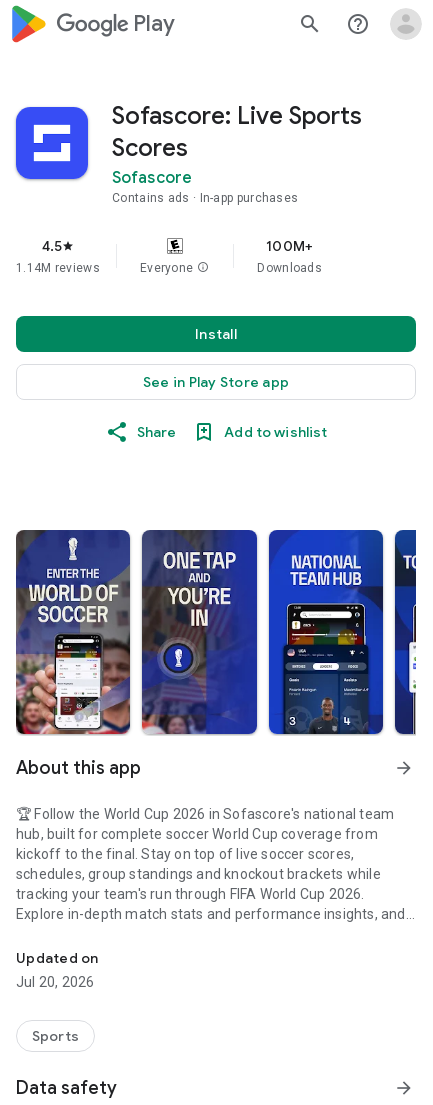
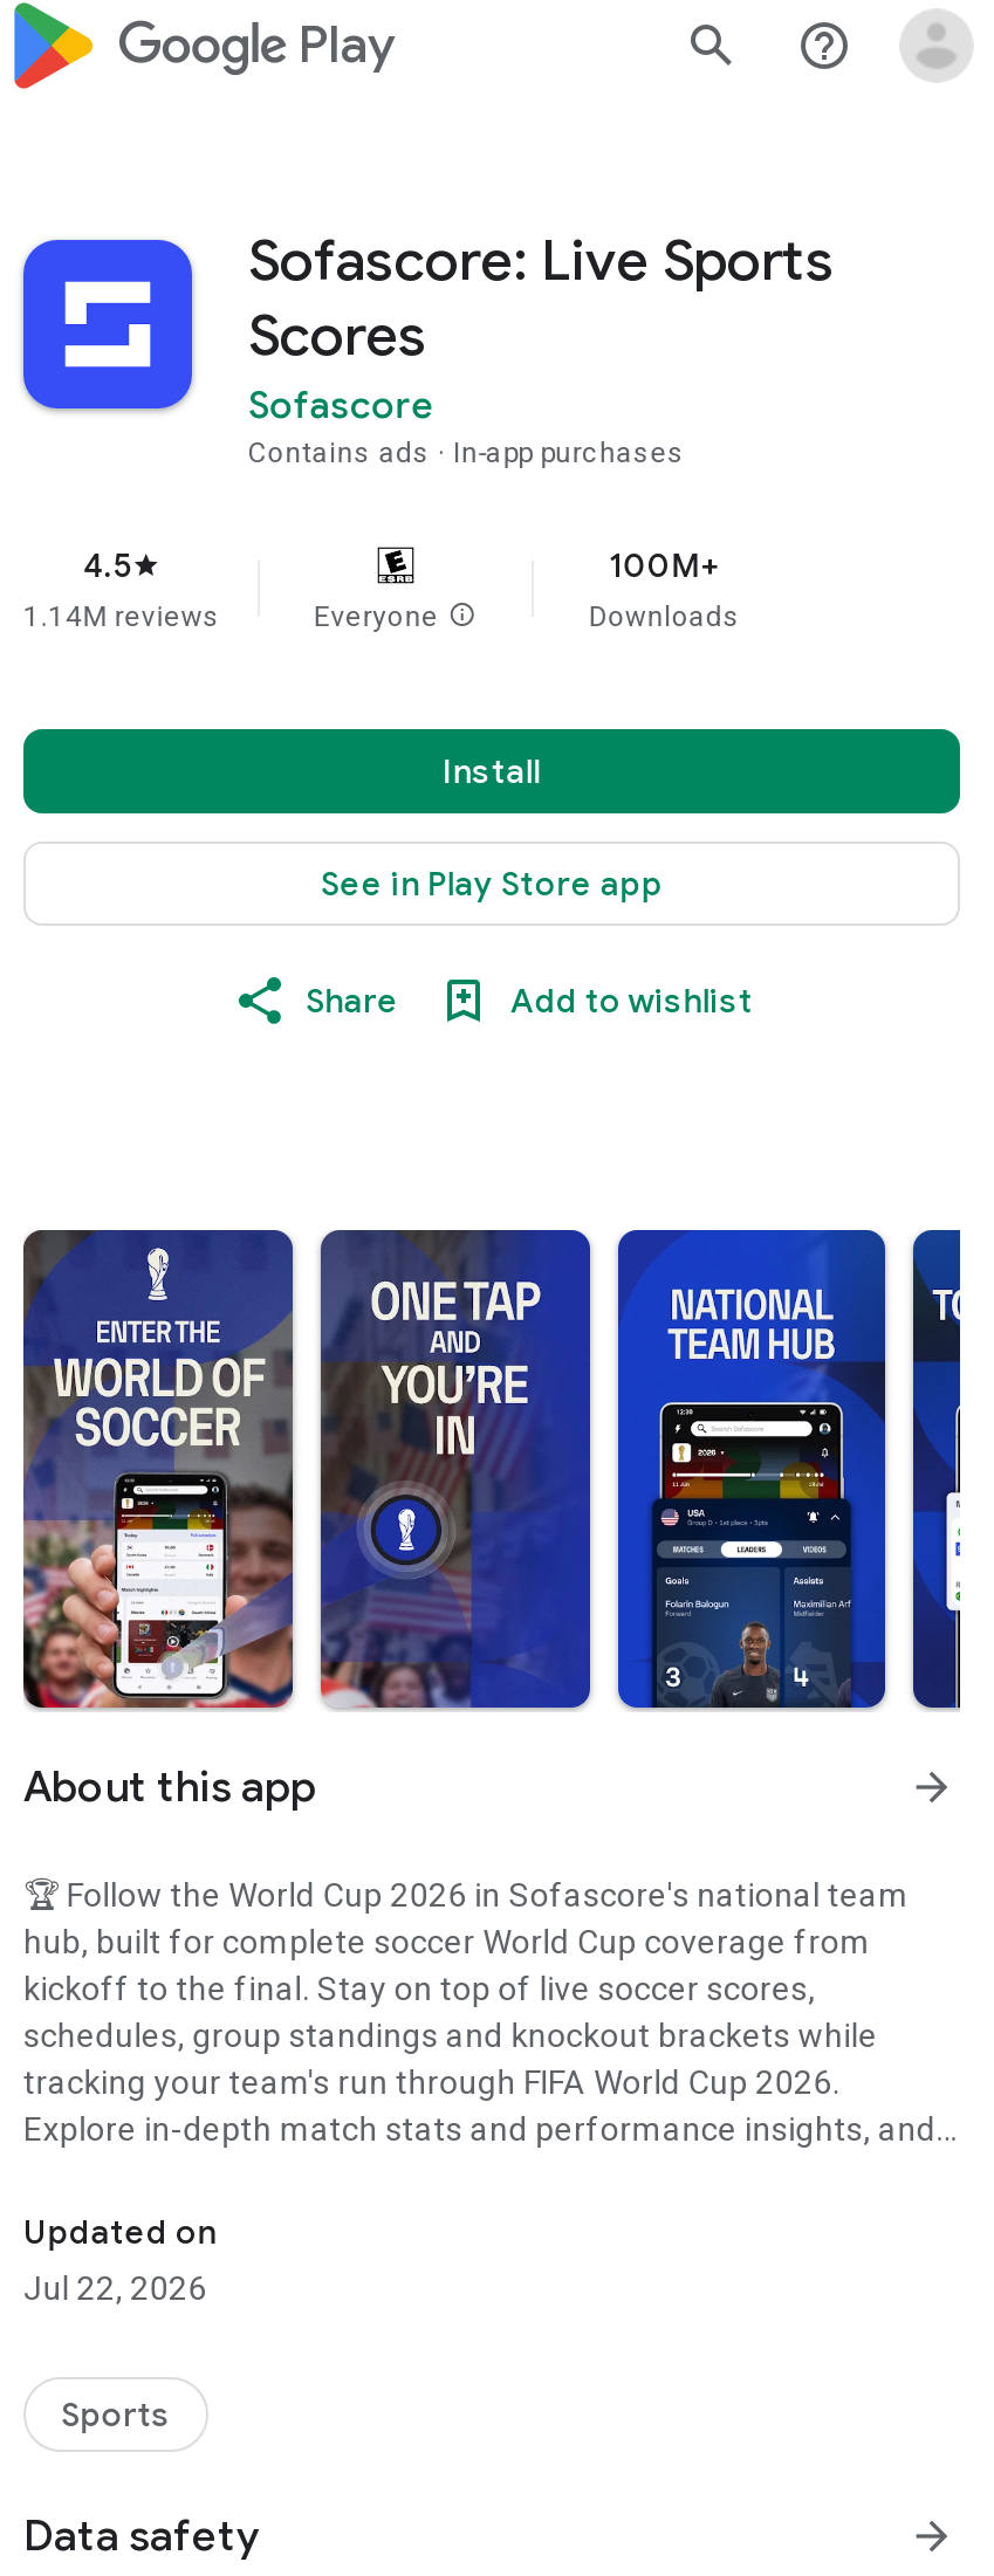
[16,974,94,990] Jul 20, 2026 -> [23,2269,207,2307] Jul 22, 2026

